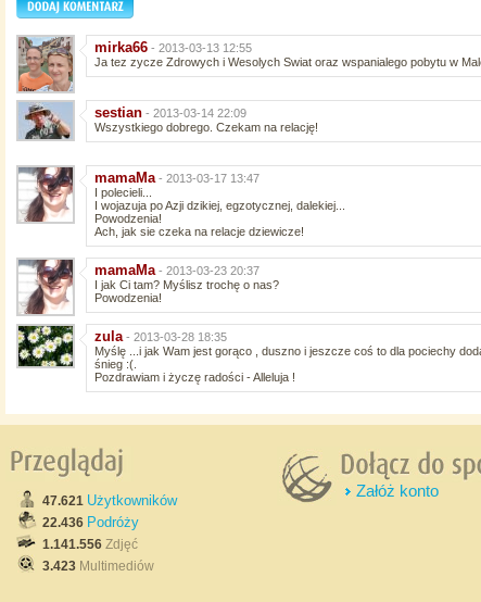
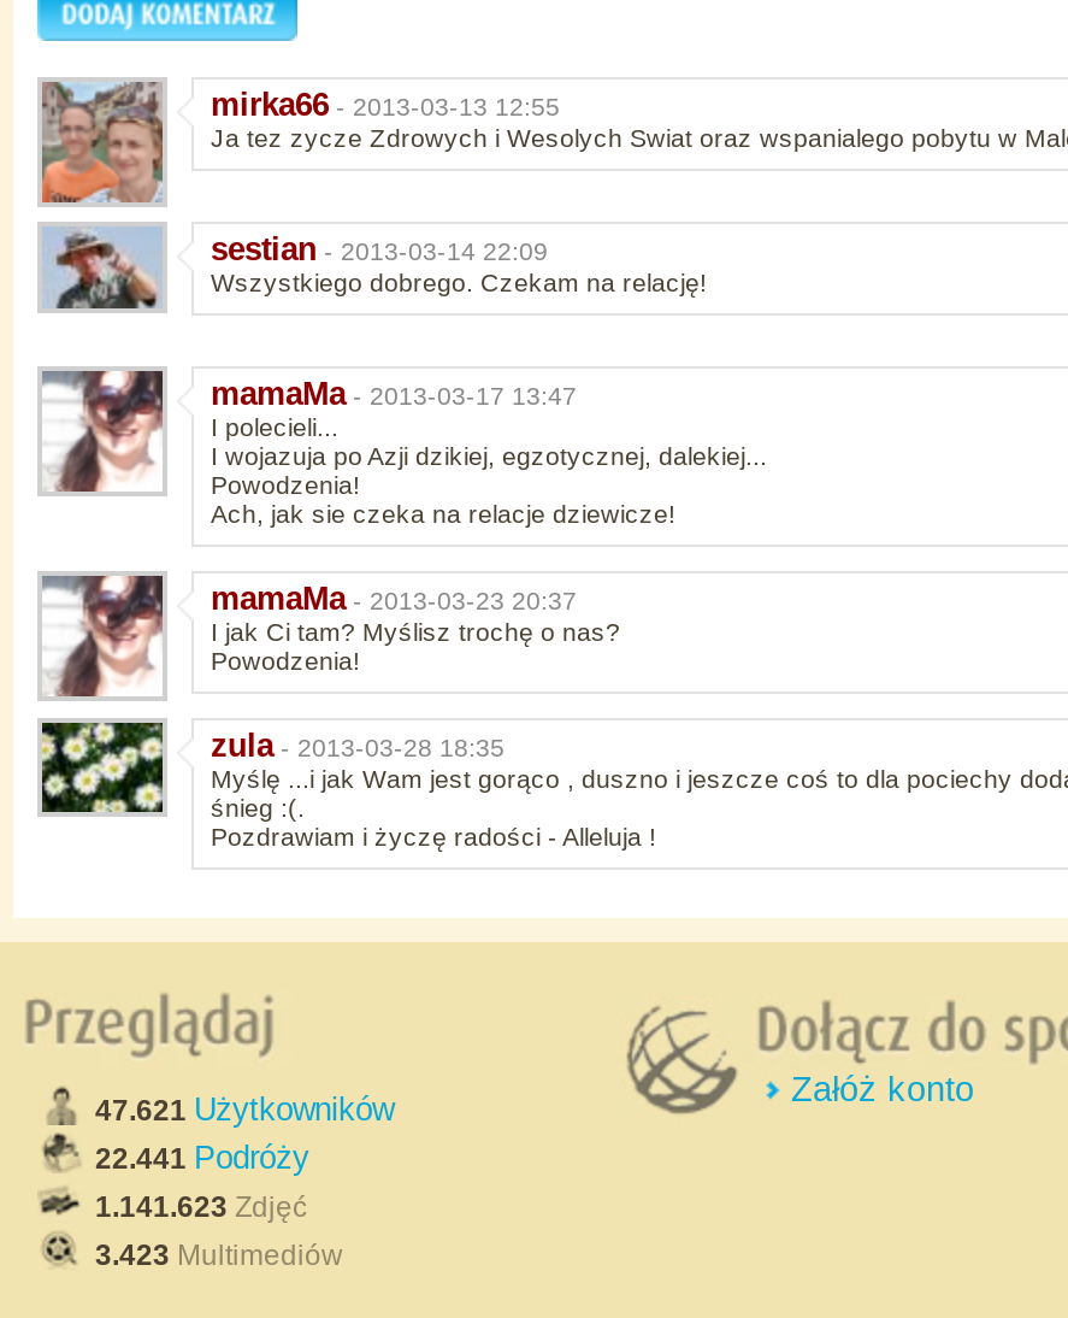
[42,514,139,530] 22.436 Podróży -> [95,1140,309,1176] 22.441 Podróży
[42,537,138,552] 1.141.556 Zdjęć -> [95,1190,307,1224] 1.141.623 Zdjęć

